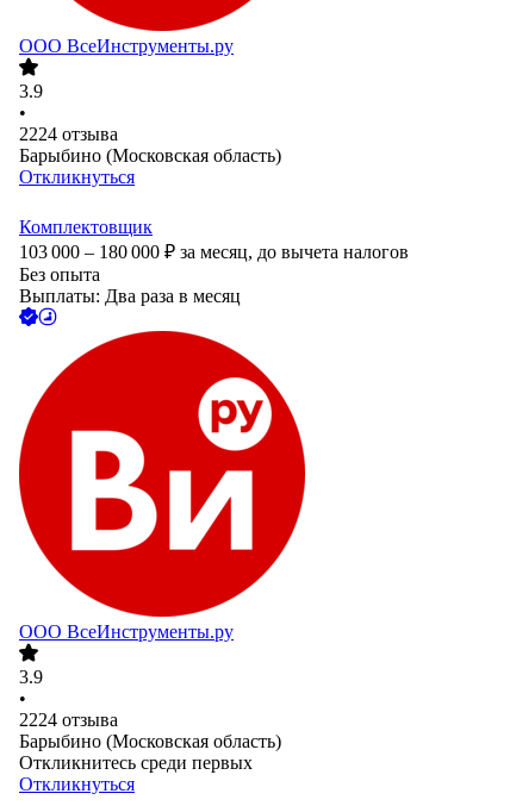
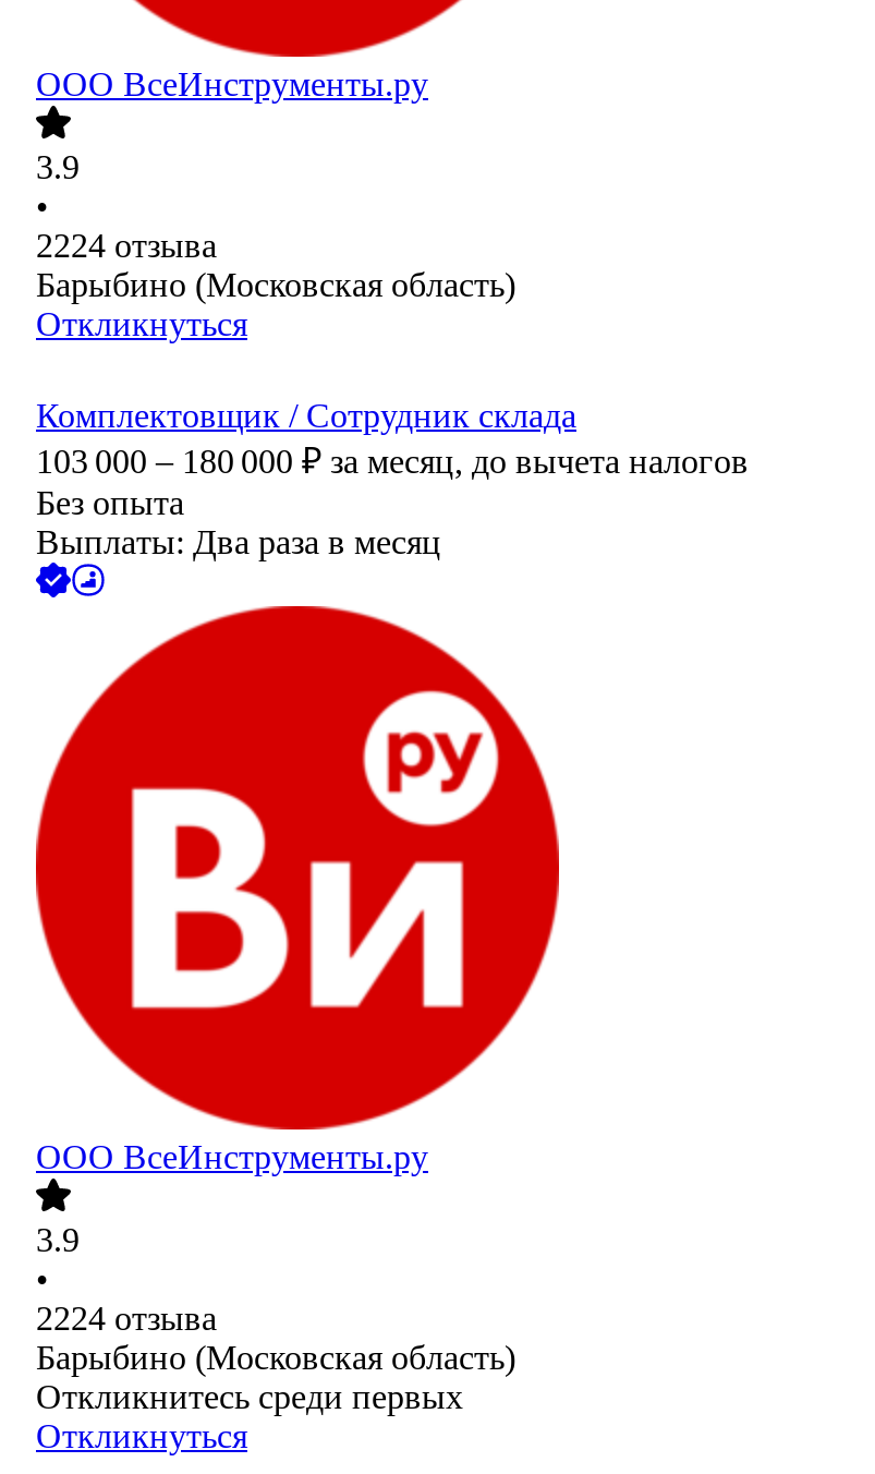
[19,217,153,237] Комплектовщик -> [36,398,576,435] Комплектовщик / Сотрудник склада

